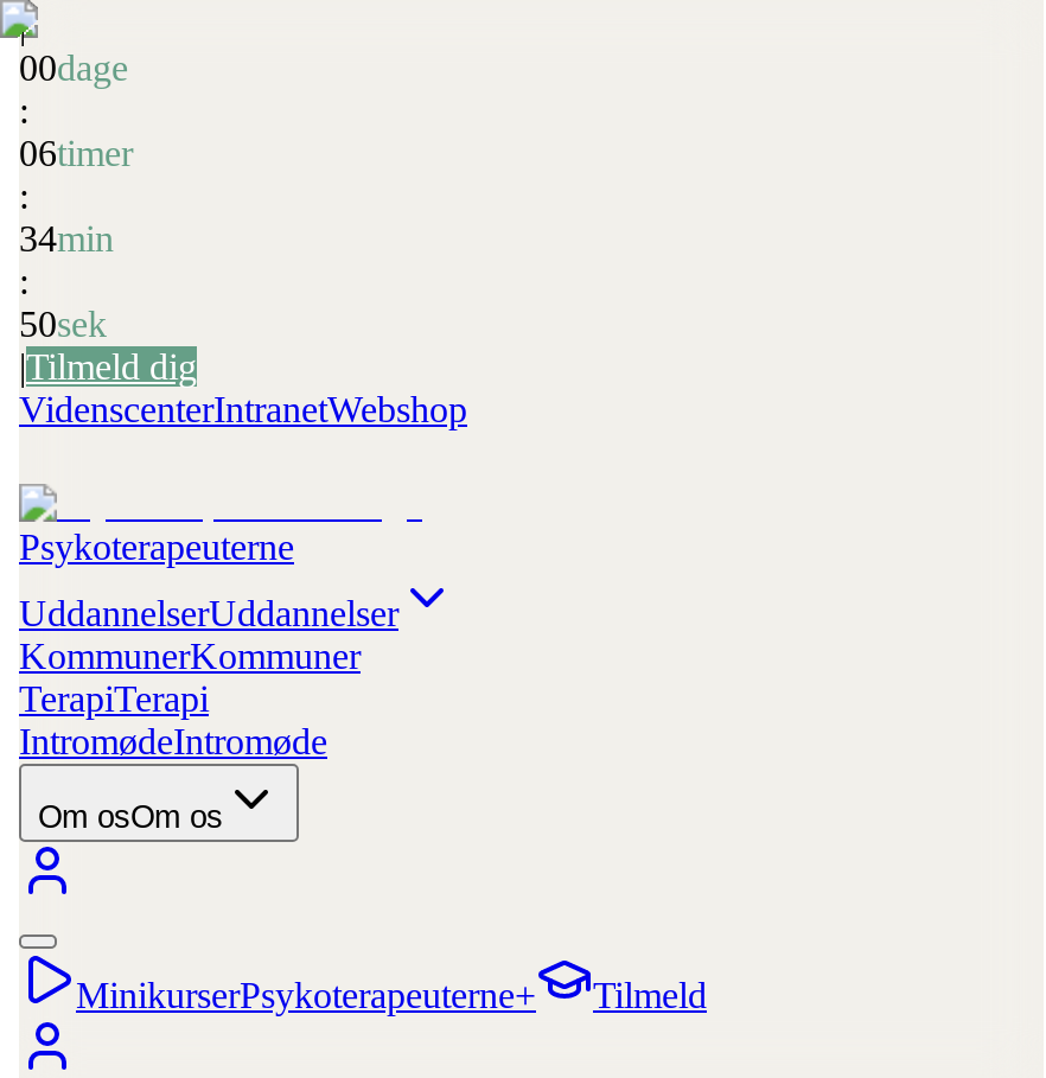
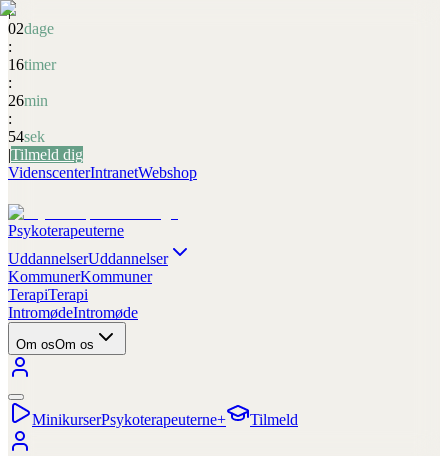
[19,47,128,88] 00dage -> [8,20,54,37] 02dage
[19,133,133,173] 06timer -> [8,56,56,73] 16timer
[19,218,114,259] 34min -> [8,92,48,109] 26min
[19,304,107,344] 50sek -> [8,128,45,145] 54sek

